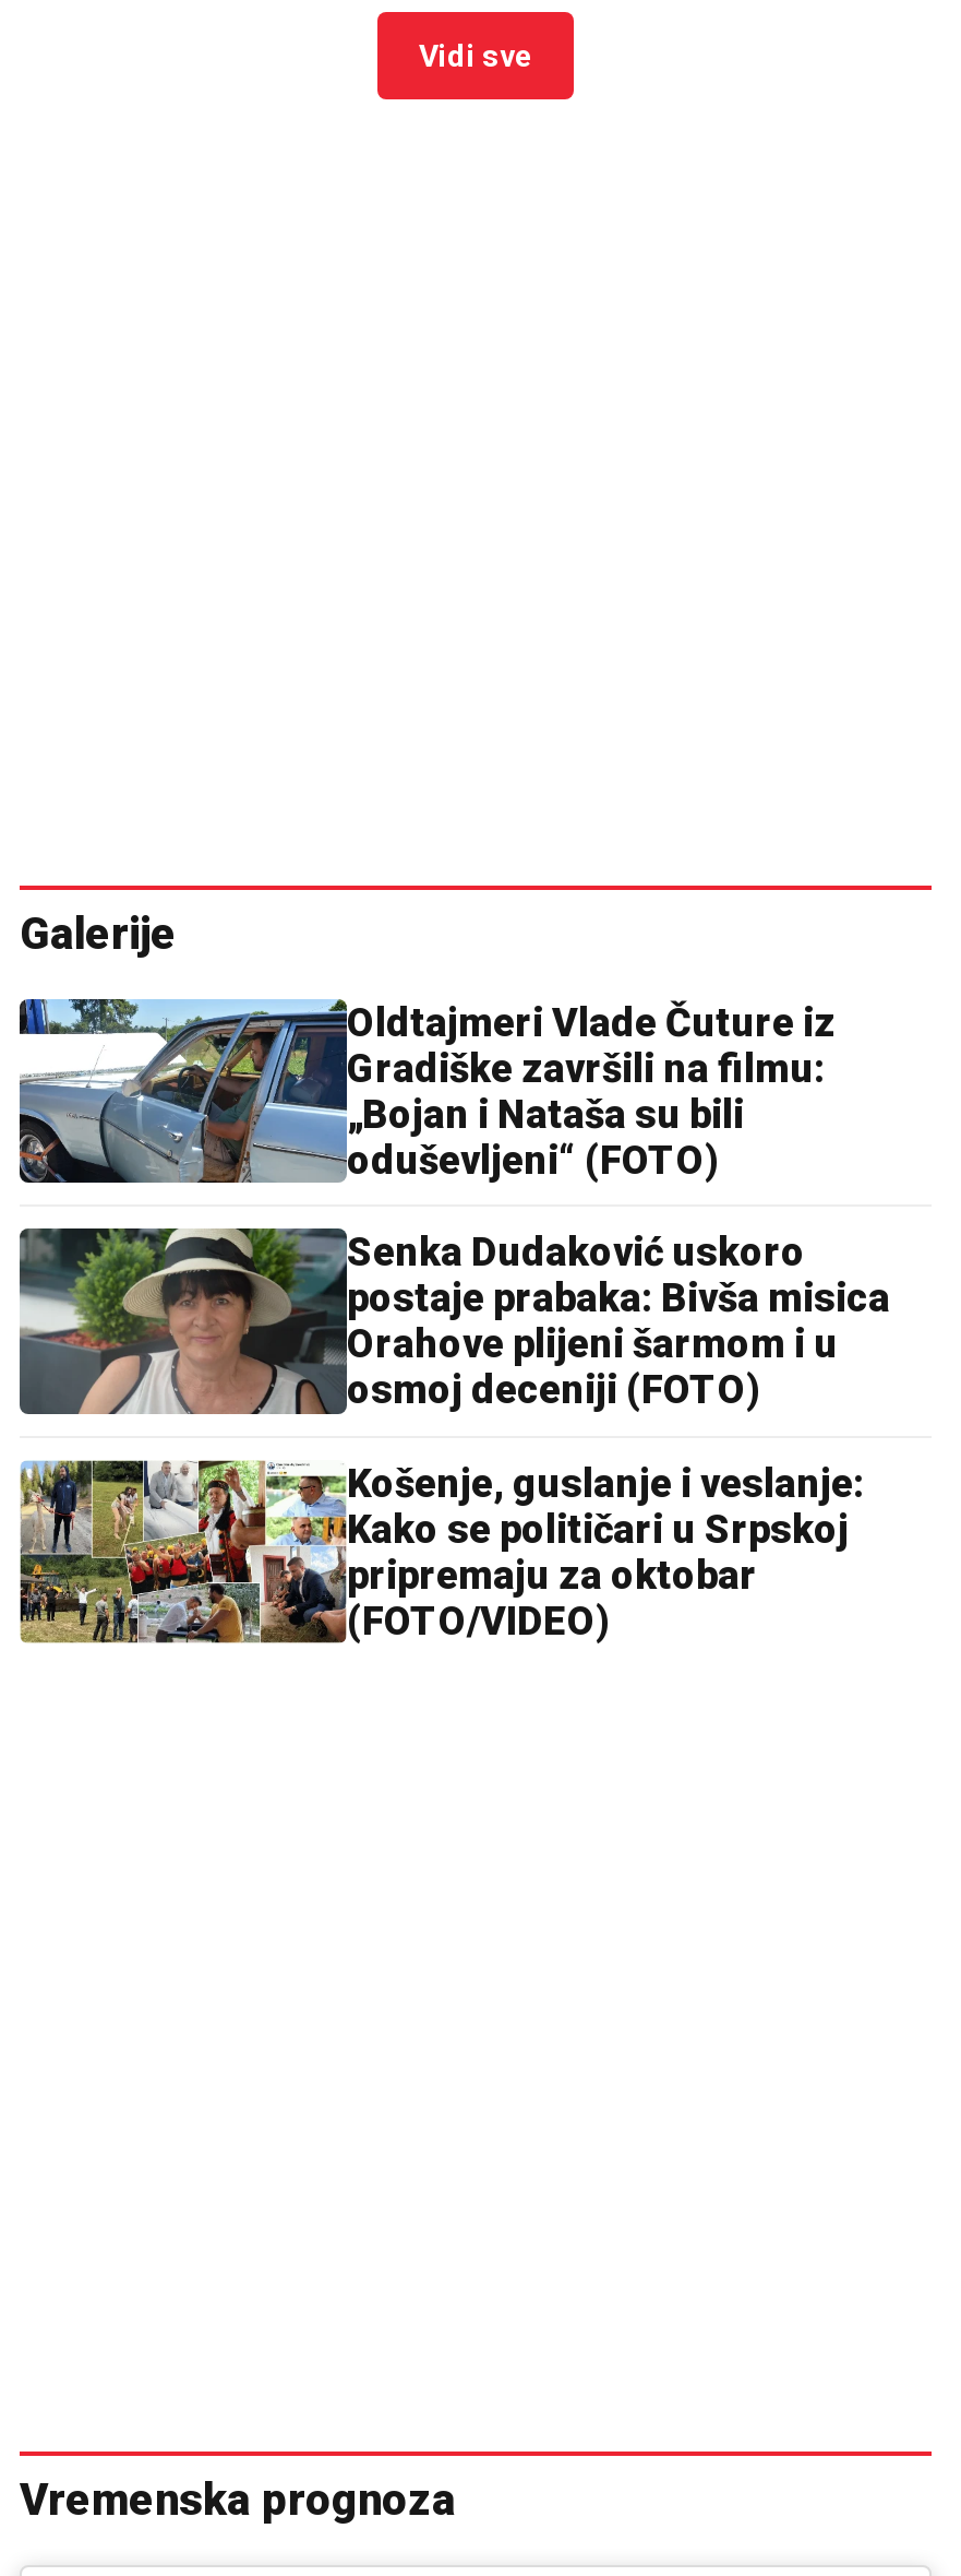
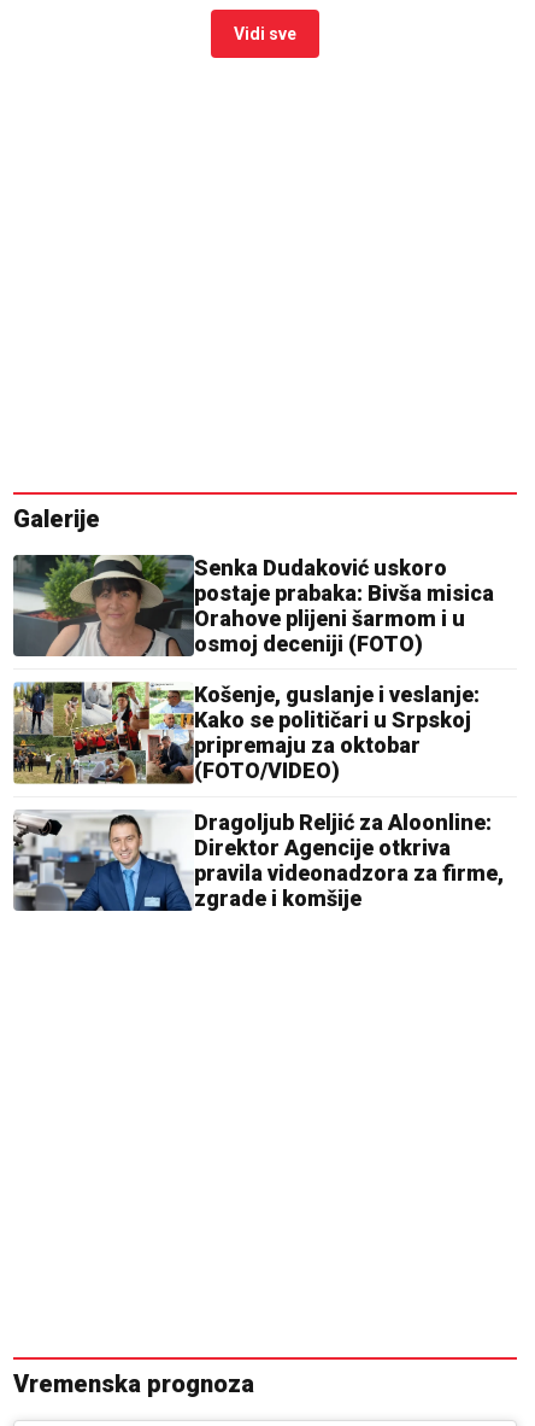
[17,997,836,1185] [image] | Oldtajmeri Vlade Čuture iz | Gradiške završili na filmu: | „Bojan i Nataša su bili | oduševljeni“ (FOTO) -> none
moved [15,1224,890,1643] -> [11,553,494,783]: [image] | Senka Dudaković uskoro | postaje prabaka: Bivša misica | ... | pripremaju za oktobar | (FOTO/VIDEO)
none -> [12,809,504,912] [image] | Dragoljub Reljić za Aloonline: | Direktor Agencije otkriva | pravila videonadzora za firme, | zgrade i komšije

